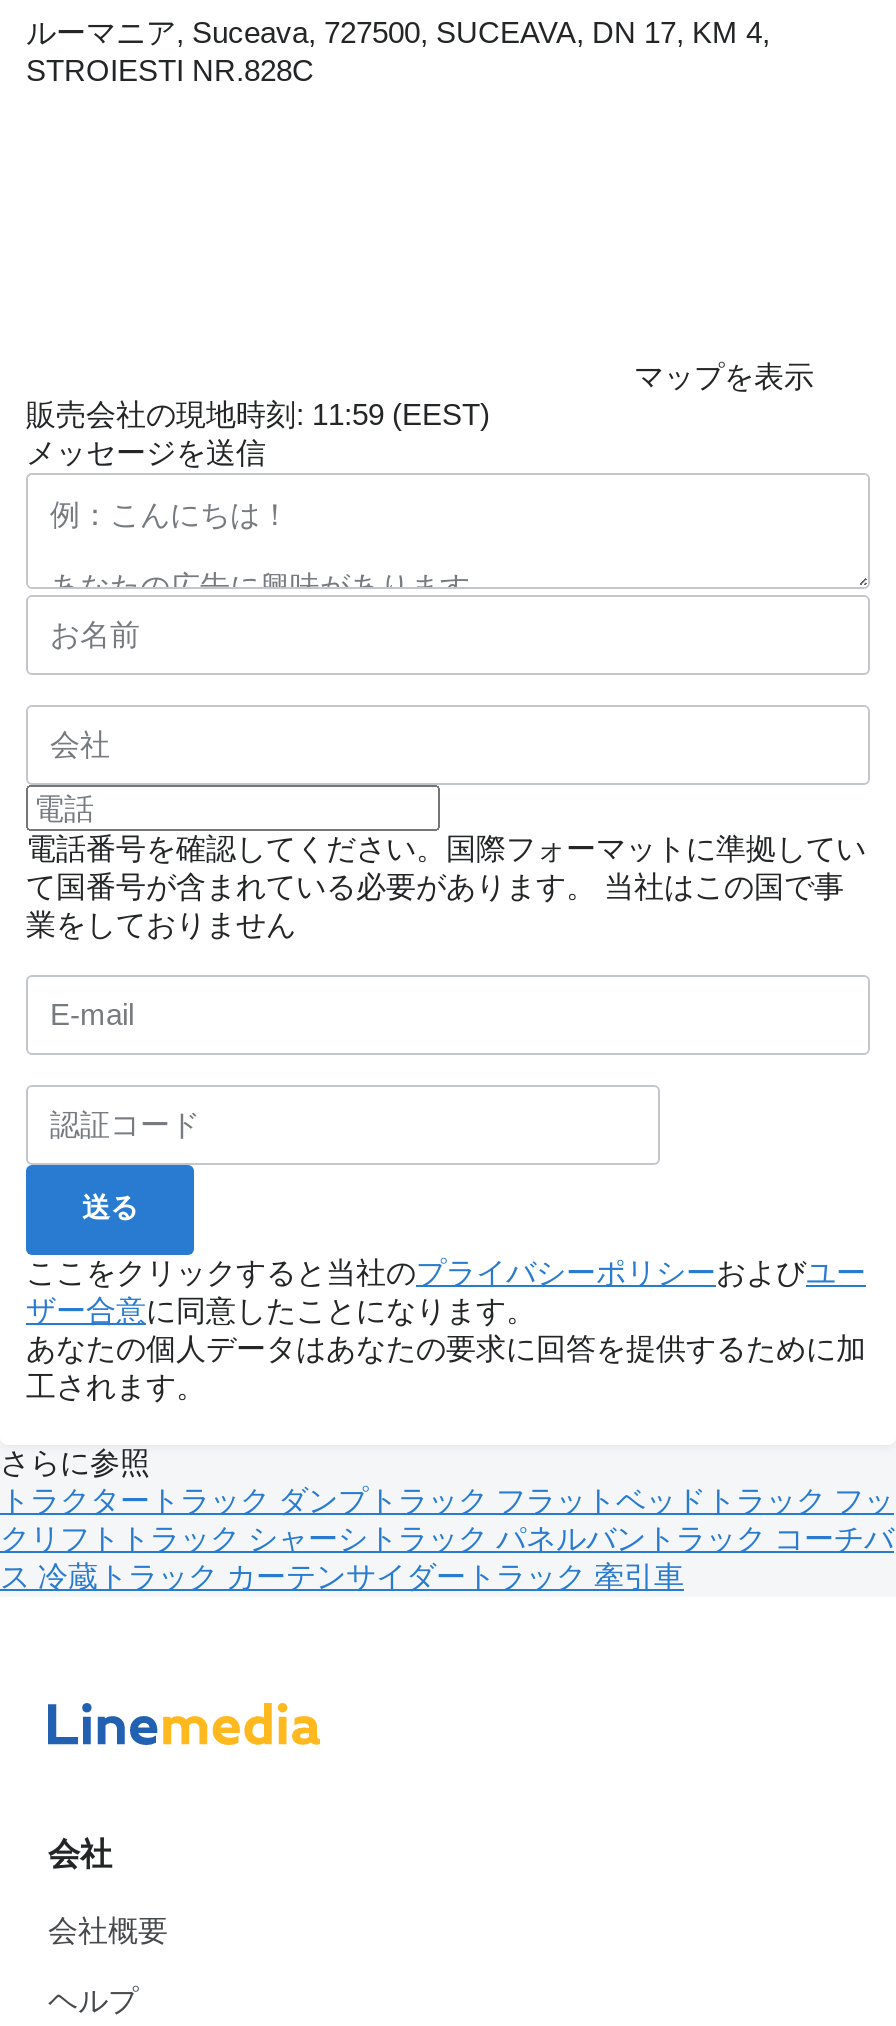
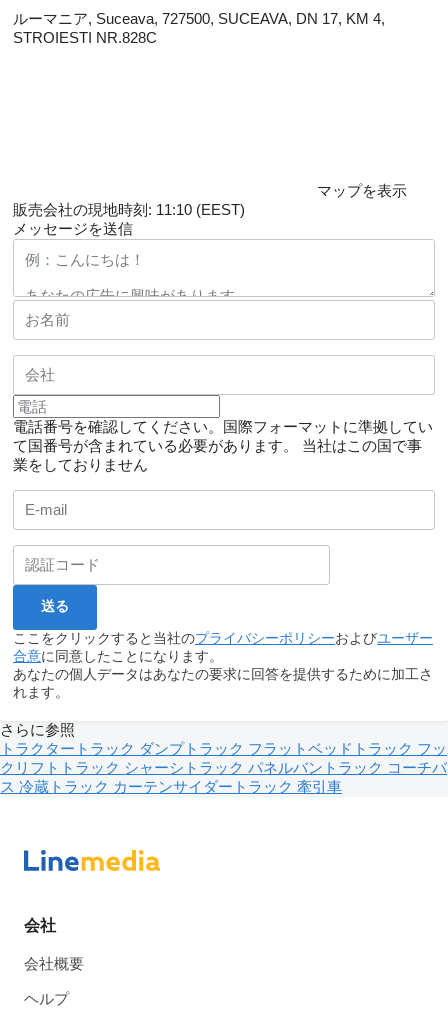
[26,396,490,430] 販売会社の現地時刻: 11:59 (EEST) -> [13,200,245,217] 販売会社の現地時刻: 11:10 (EEST)

